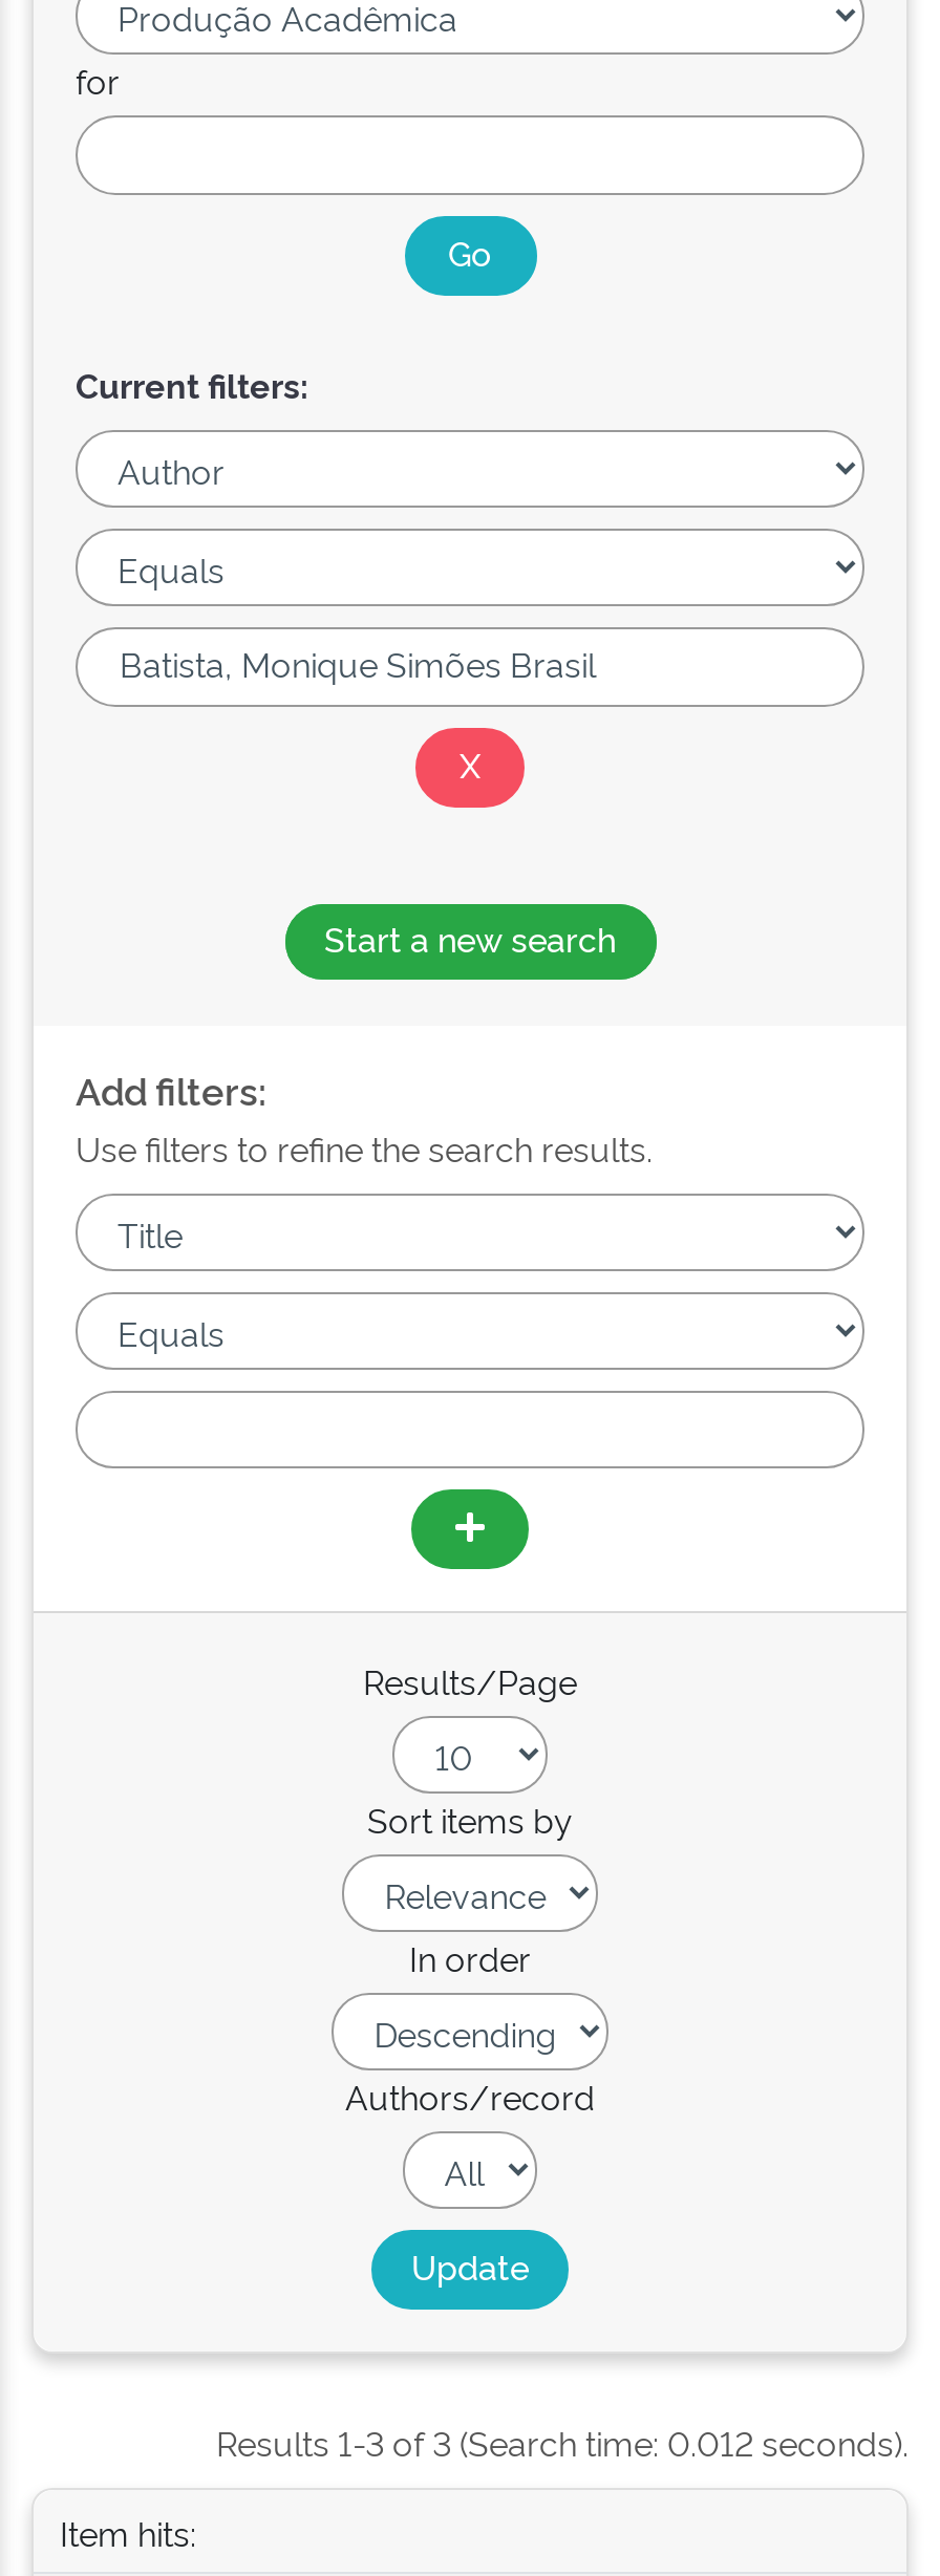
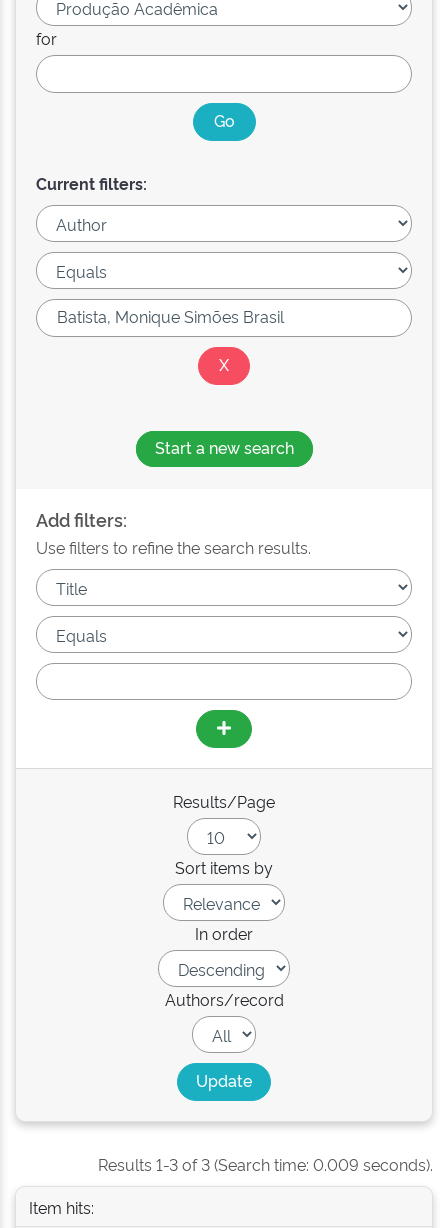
[216,2419,909,2465] Results 1-3 of 3 (Search time: 0.012 seconds). -> [98,1153,433,1175] Results 1-3 of 3 (Search time: 0.009 seconds).

